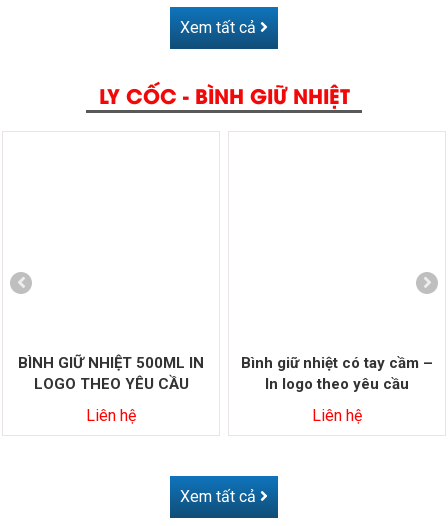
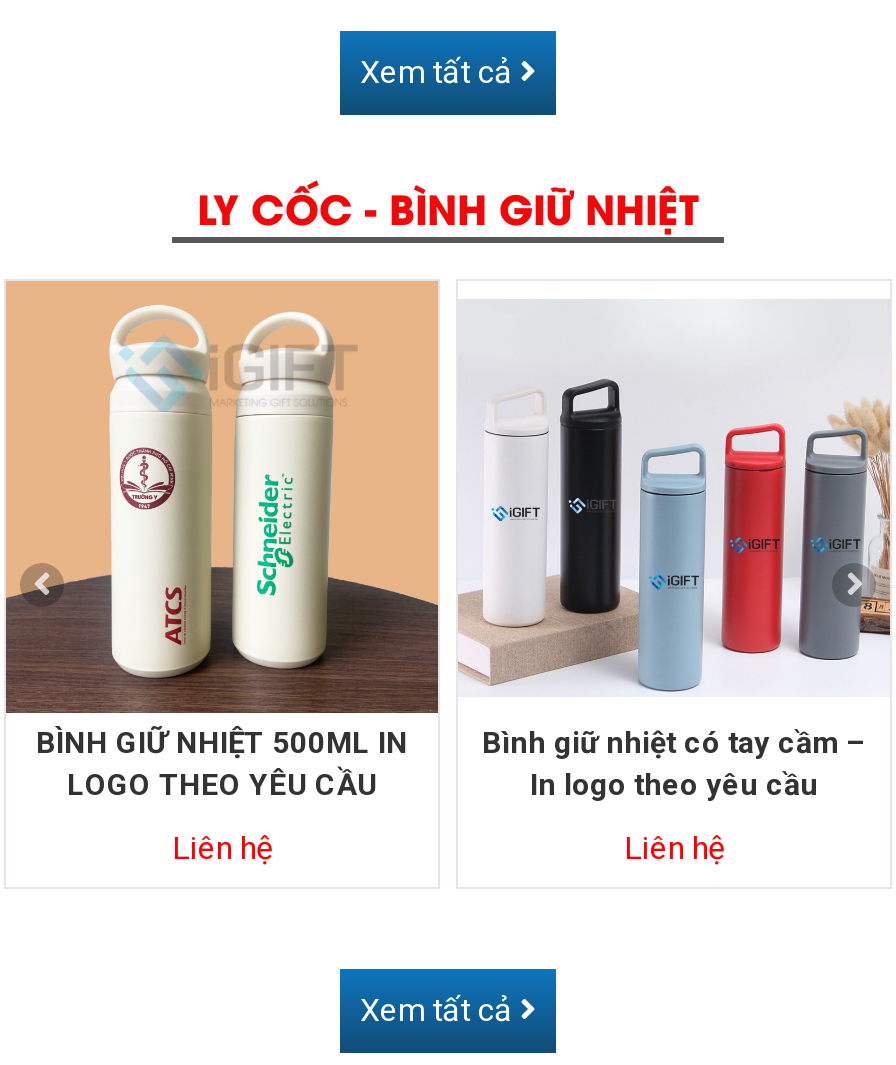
none -> [6,280,440,716] [image]
none -> [458,302,890,694] [image]

